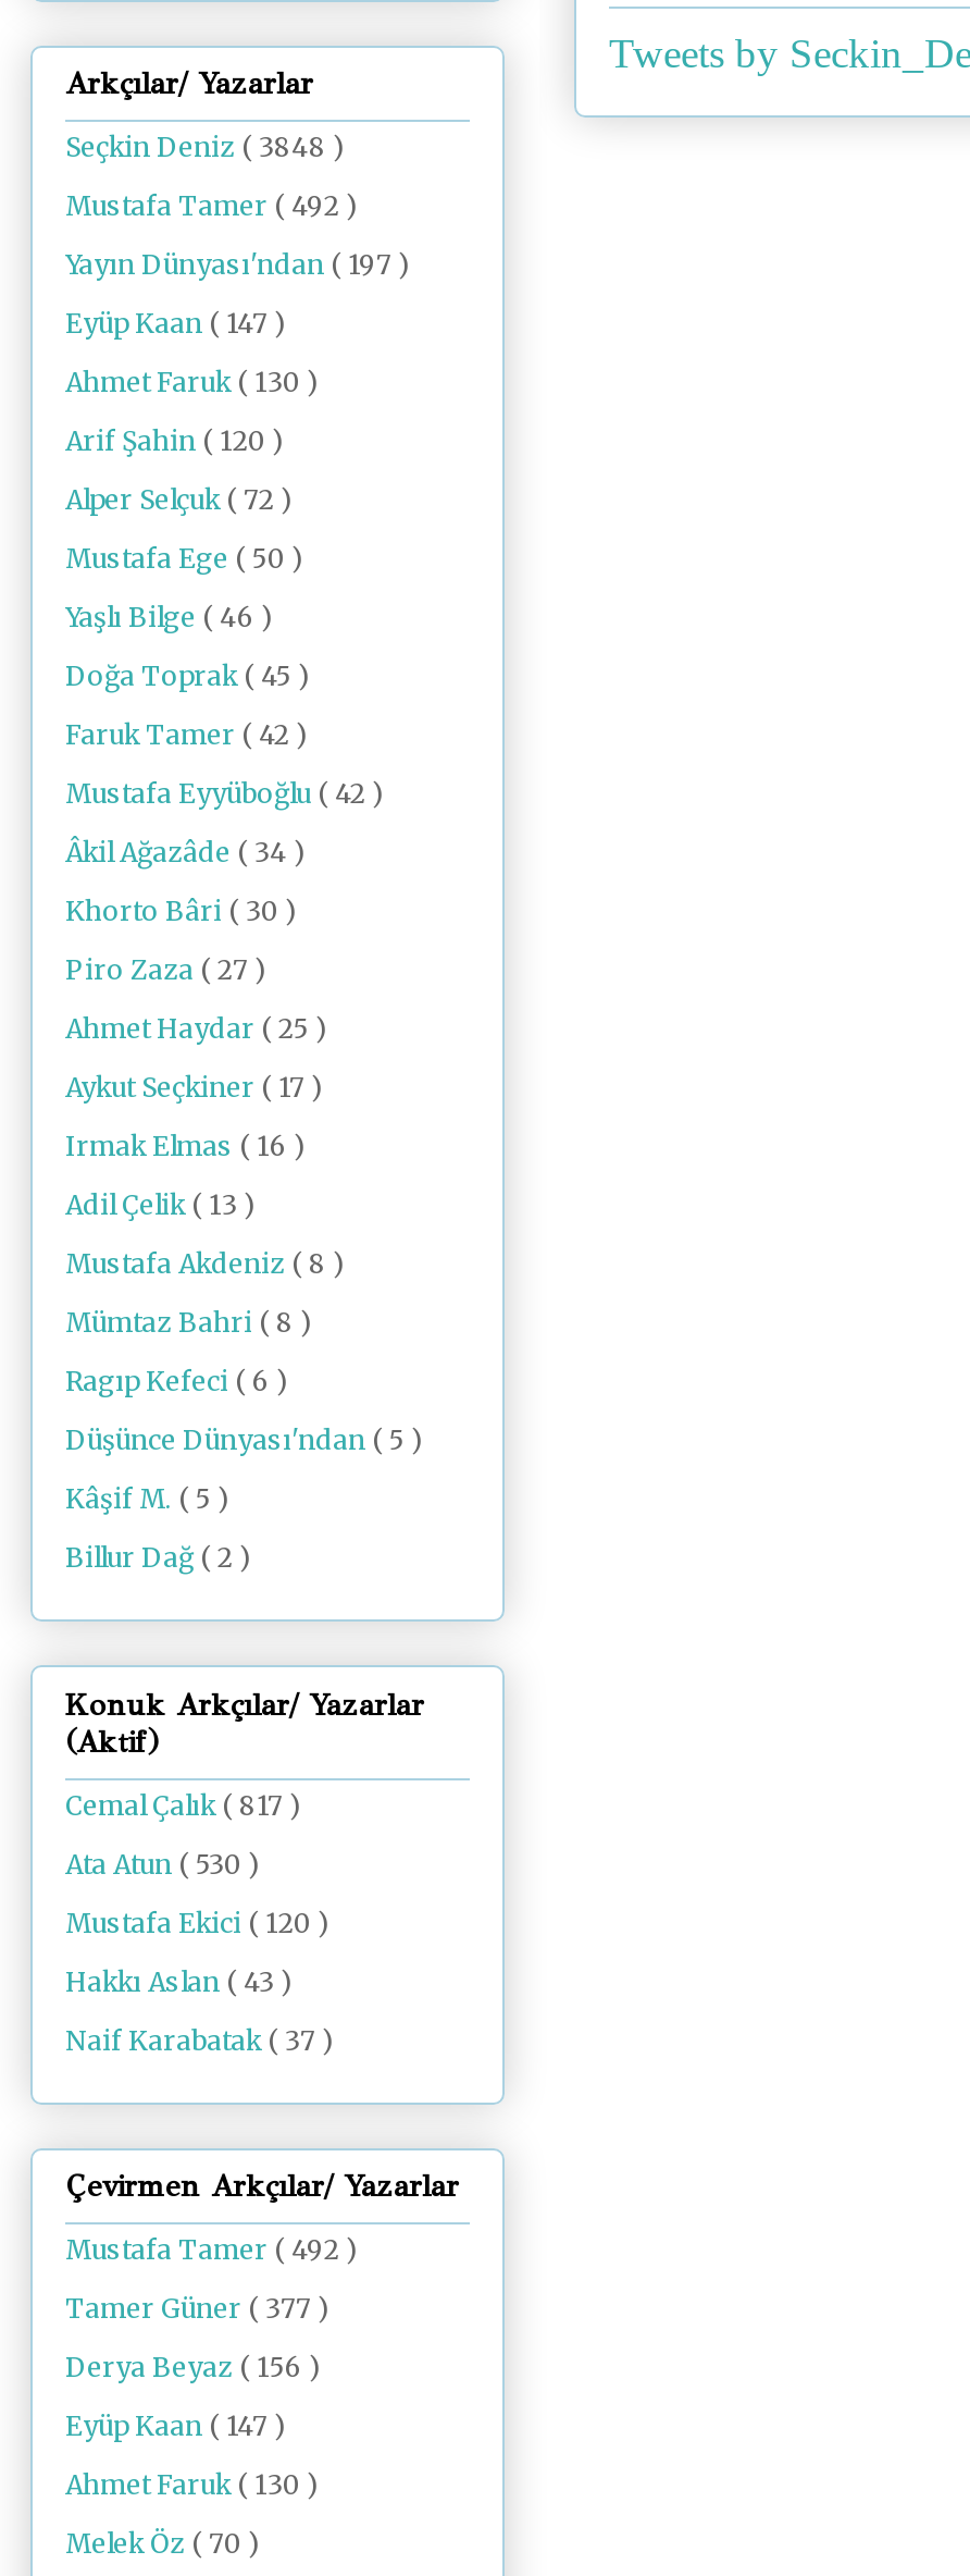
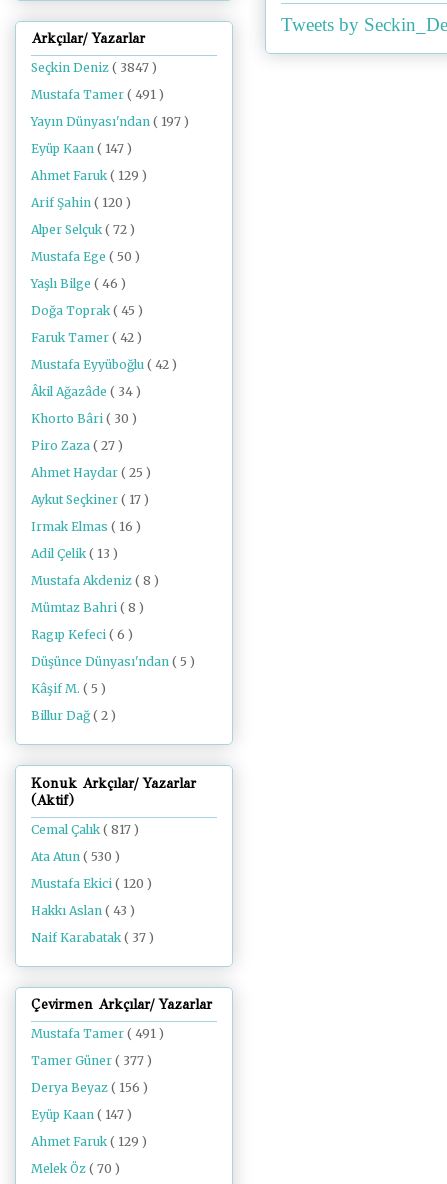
[65,131,344,164] Seçkin Deniz ( 3848 ) -> [31,60,157,75] Seçkin Deniz ( 3847 )
[65,190,357,222] Mustafa Tamer ( 492 ) -> [31,87,164,102] Mustafa Tamer ( 491 )
[65,366,318,399] Ahmet Faruk ( 130 ) -> [31,168,147,183] Ahmet Faruk ( 129 )
[65,2233,357,2266] Mustafa Tamer ( 492 ) -> [31,1026,164,1041] Mustafa Tamer ( 491 )
[65,2468,318,2501] Ahmet Faruk ( 130 ) -> [31,1134,147,1149] Ahmet Faruk ( 129 )

